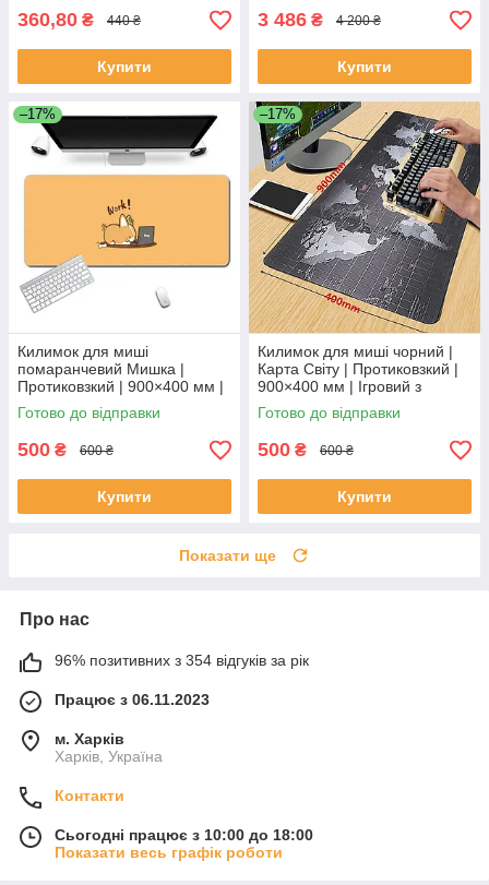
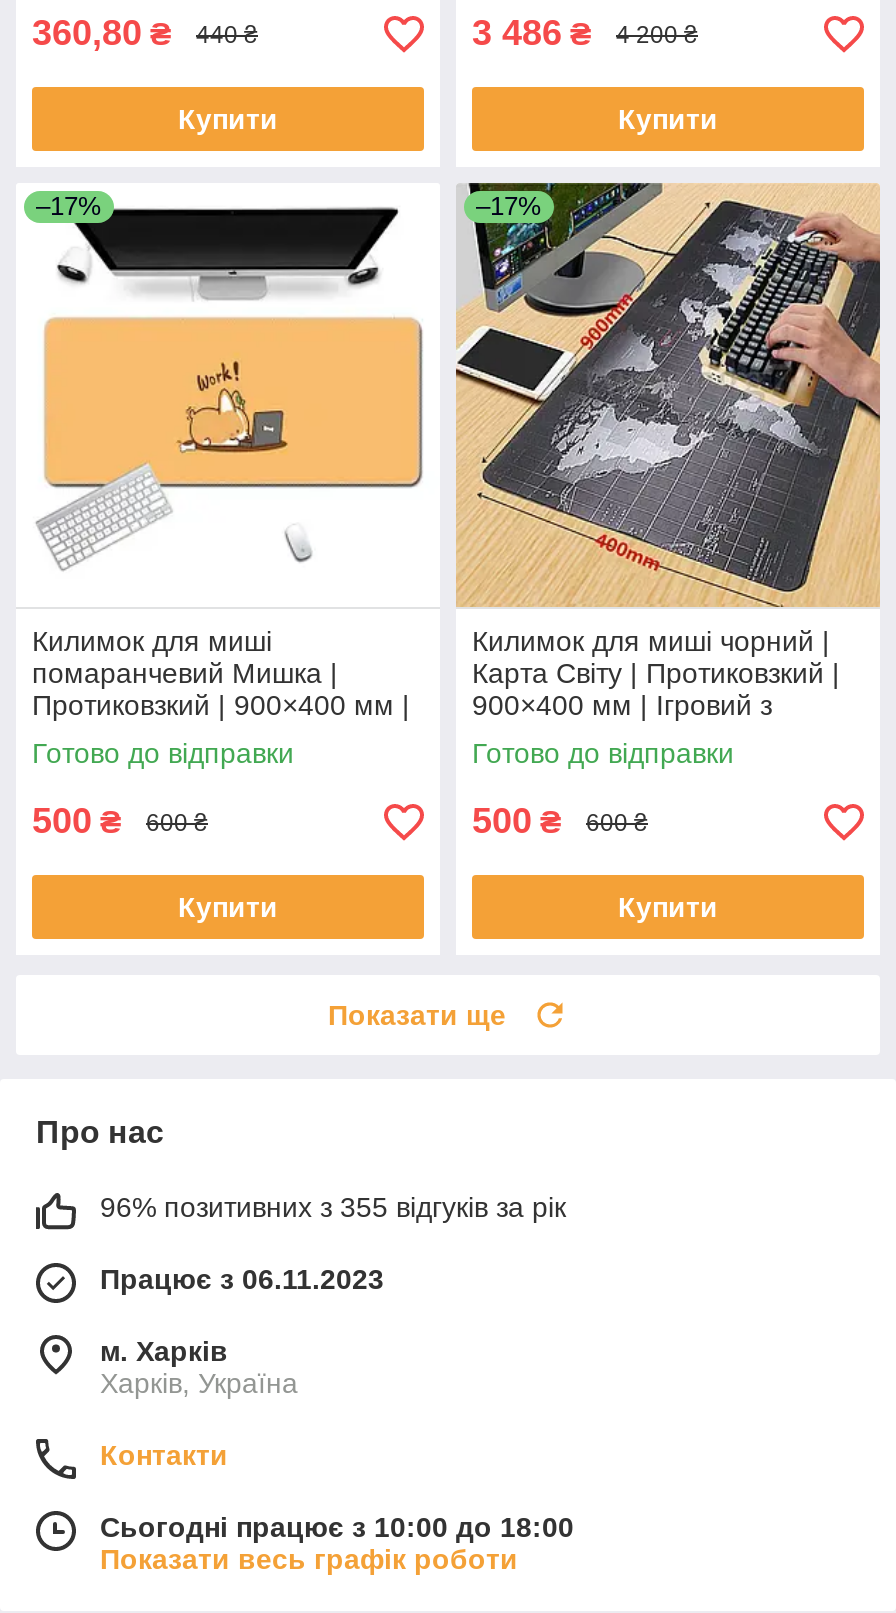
[55,652,309,669] 96% позитивних з 354 відгуків за рік -> [100,1192,566,1224] 96% позитивних з 355 відгуків за рік

